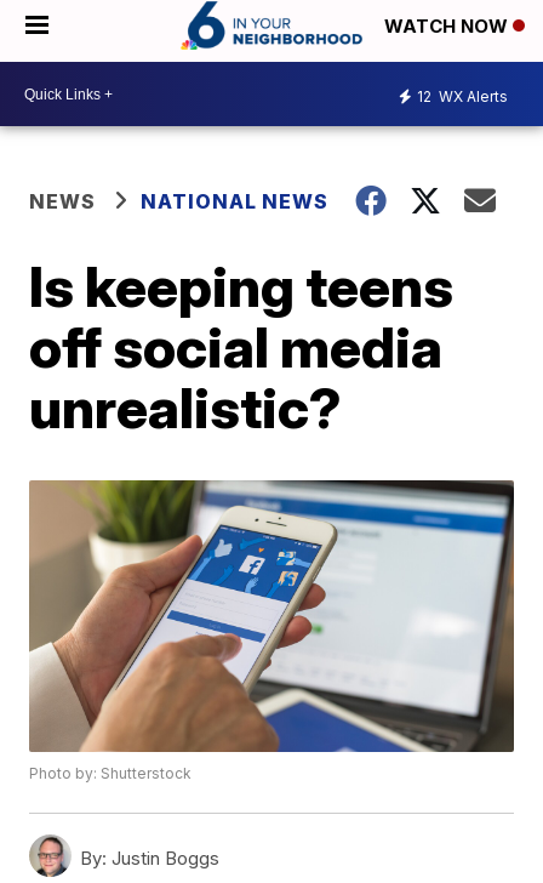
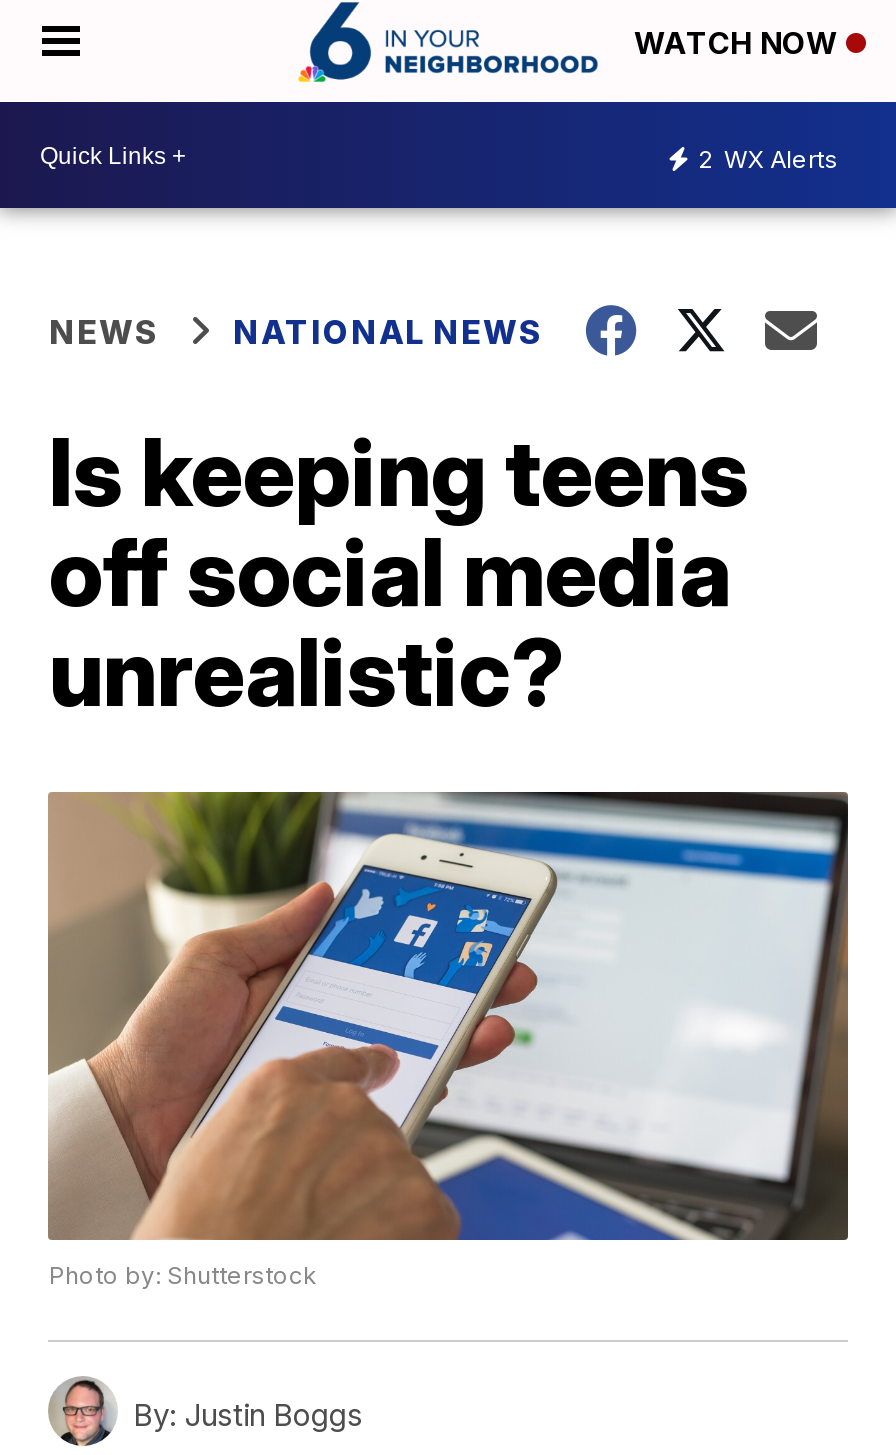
[417,87,508,105] 12 WX Alerts -> [698,143,838,173] 2 WX Alerts

